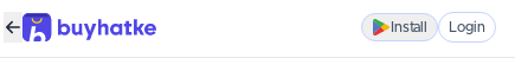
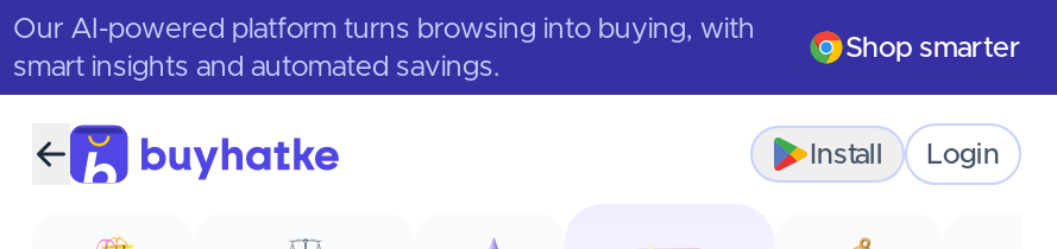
none -> [13,14,755,81] Our AI-powered platform turns browsing into buying, with | smart insights and automated savings.
none -> [845,33,1021,62] Shop smarter

